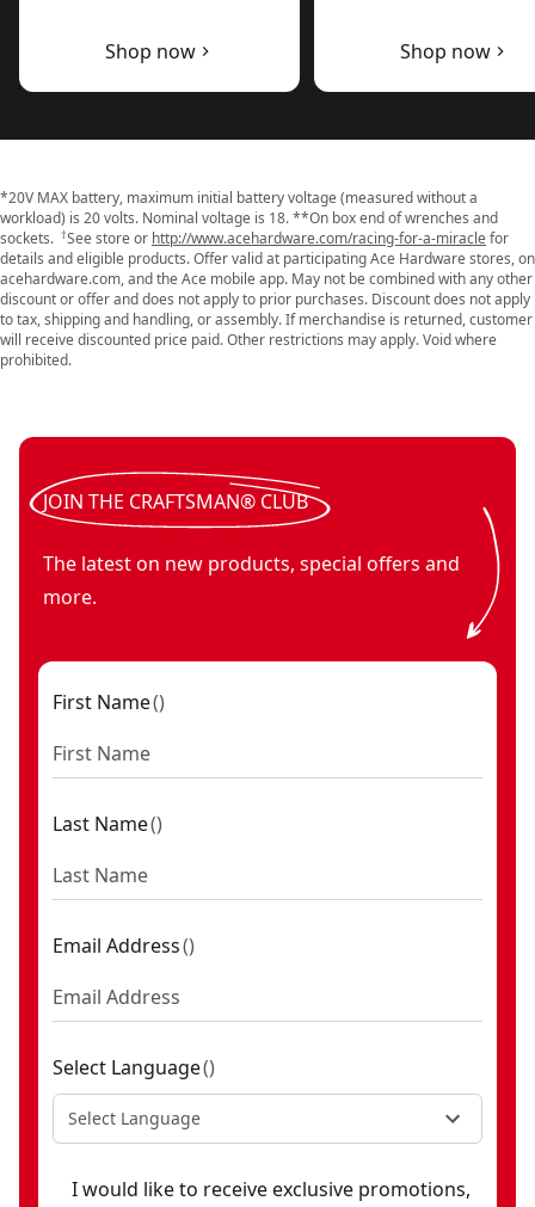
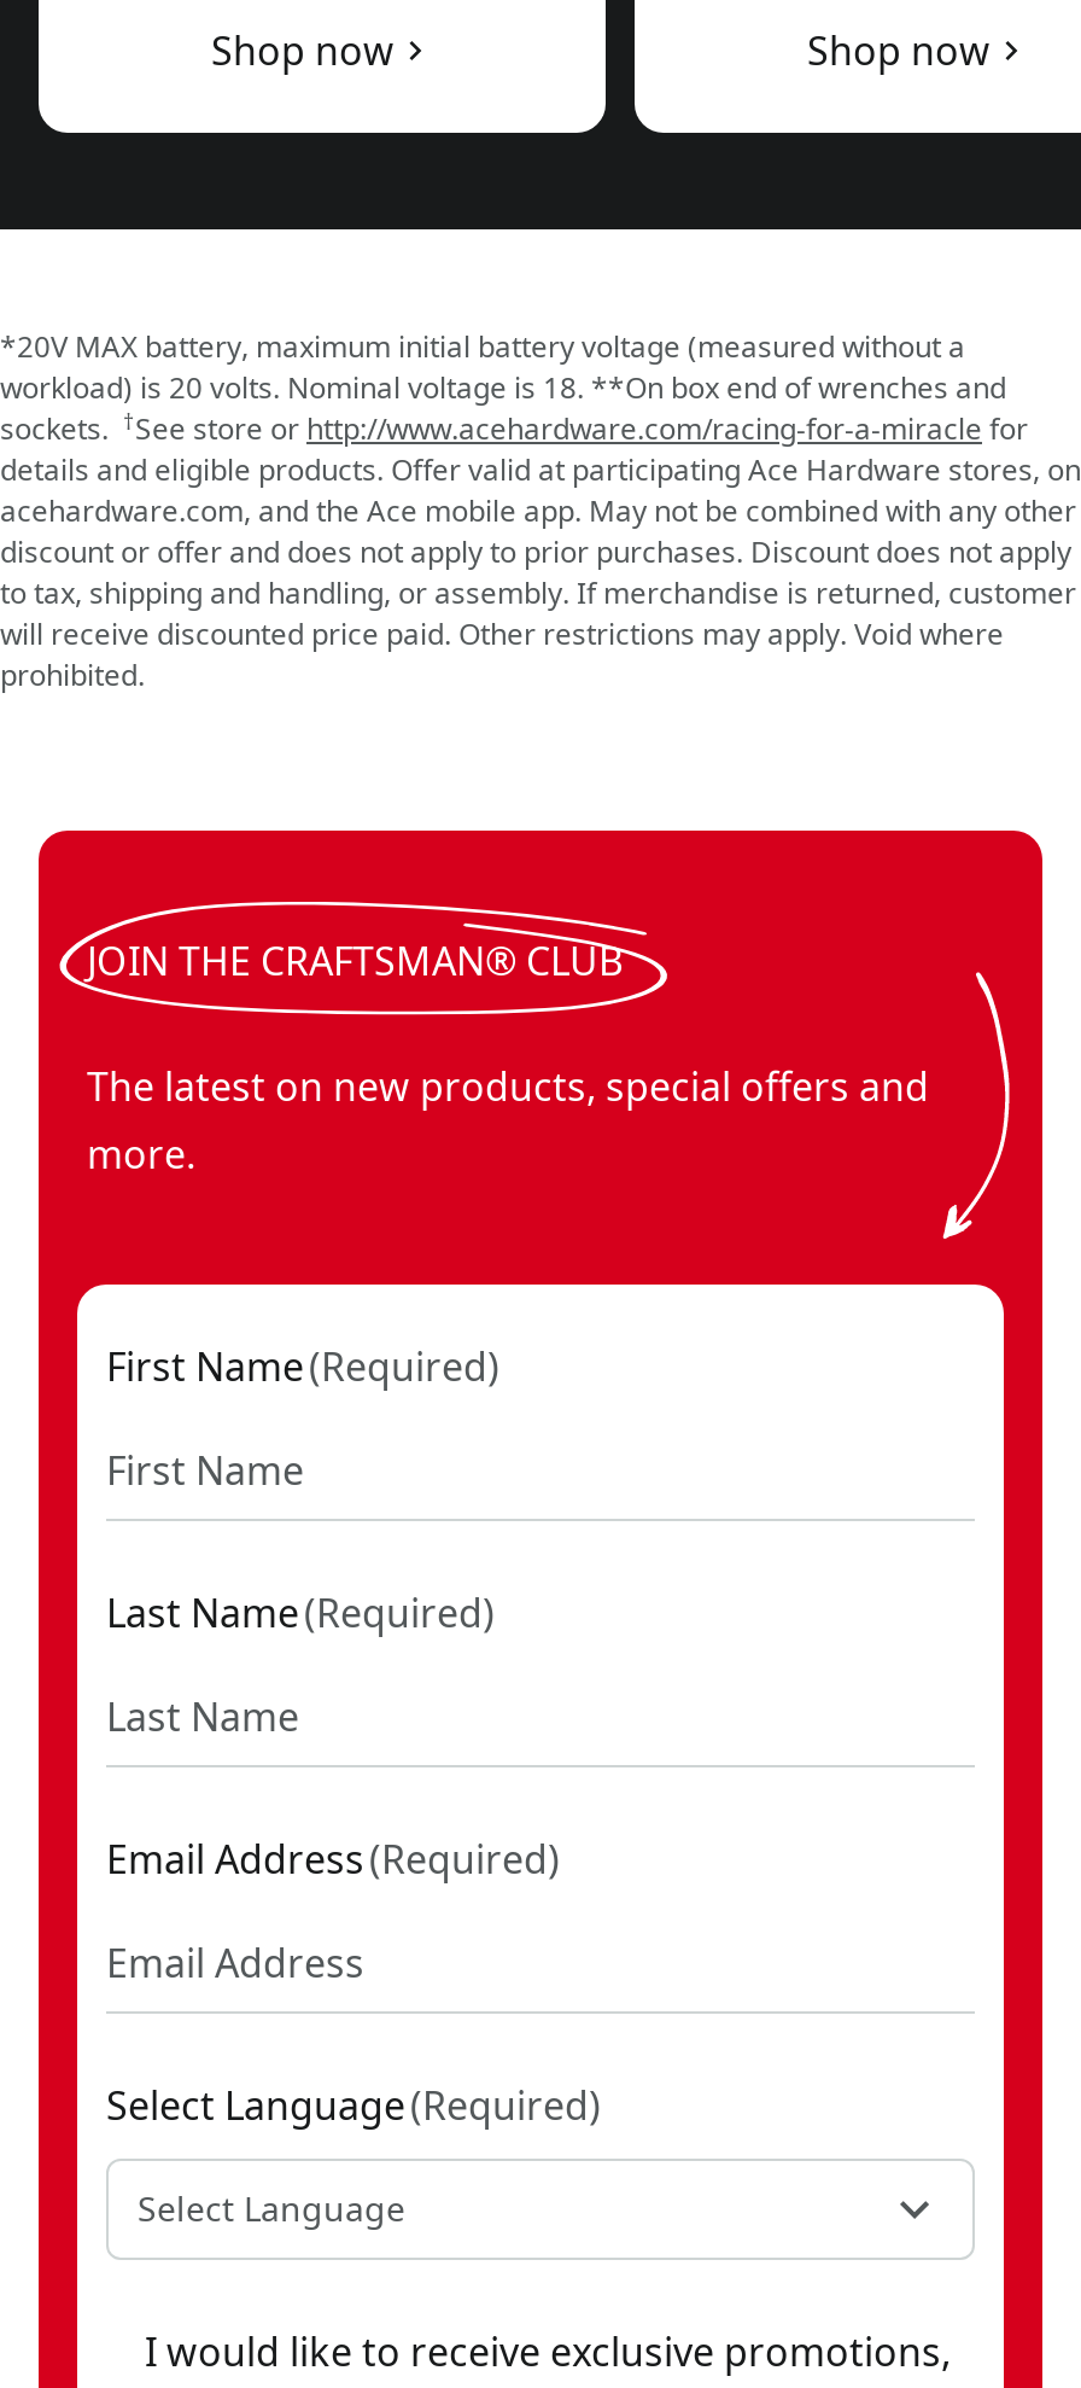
[53,689,165,715] First Name () -> [106,1340,499,1393] First Name (Required)
[53,811,162,837] Last Name () -> [106,1586,495,1639] Last Name (Required)
[53,932,195,959] Email Address () -> [106,1833,560,1886] Email Address (Required)
[53,1054,215,1080] Select Language () -> [106,2079,601,2132] Select Language (Required)

